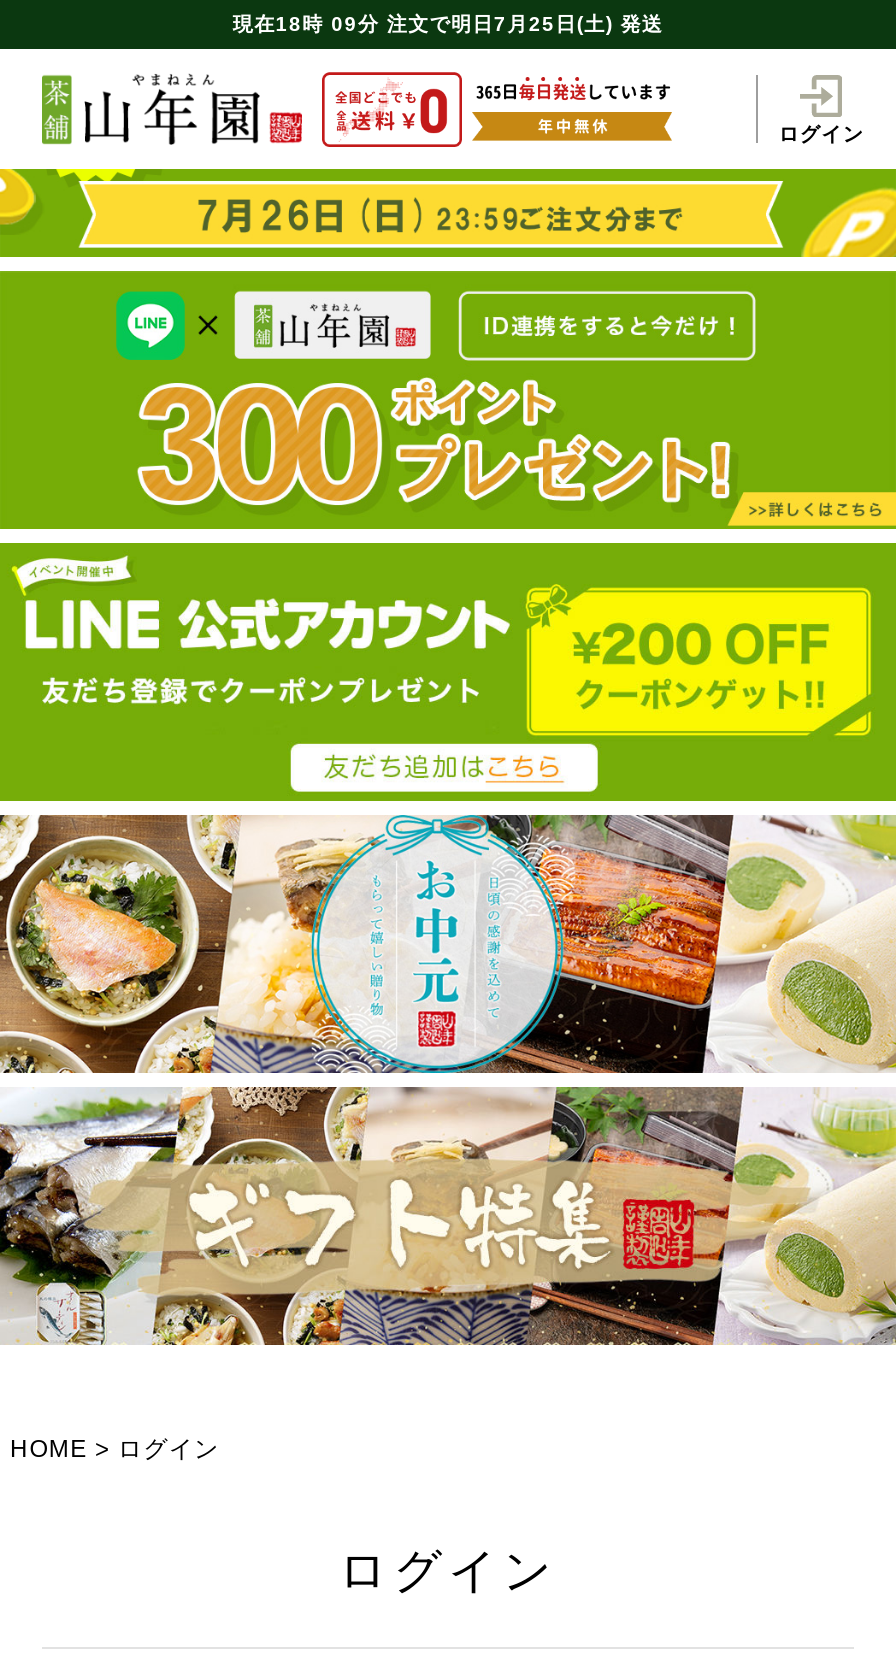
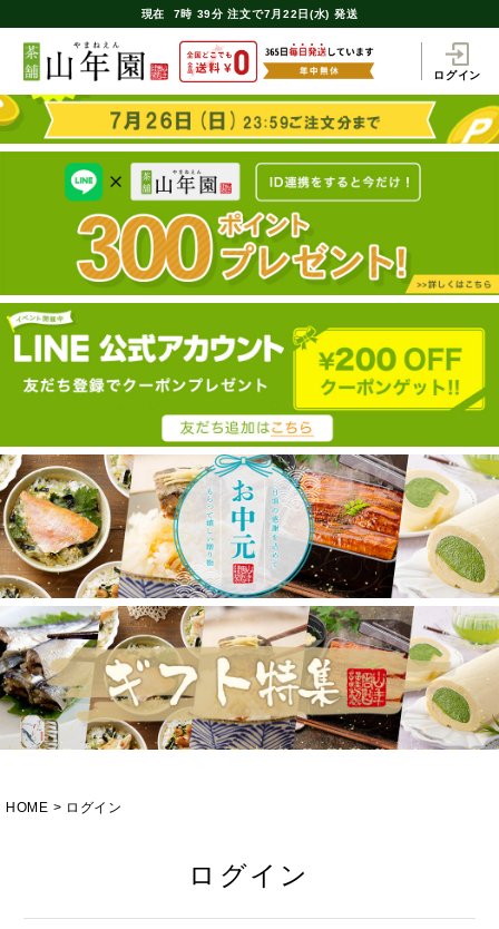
[233,12,663,34] 現在18時 09分注文で明日7月25日(土) 発送 -> [141,7,358,19] 現在7時 39分注文で7月22日(水) 発送

